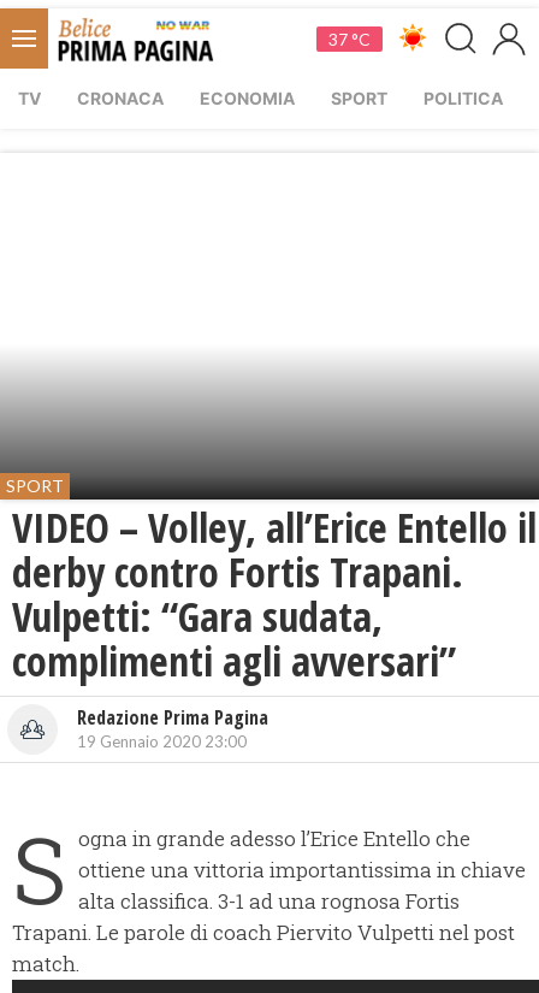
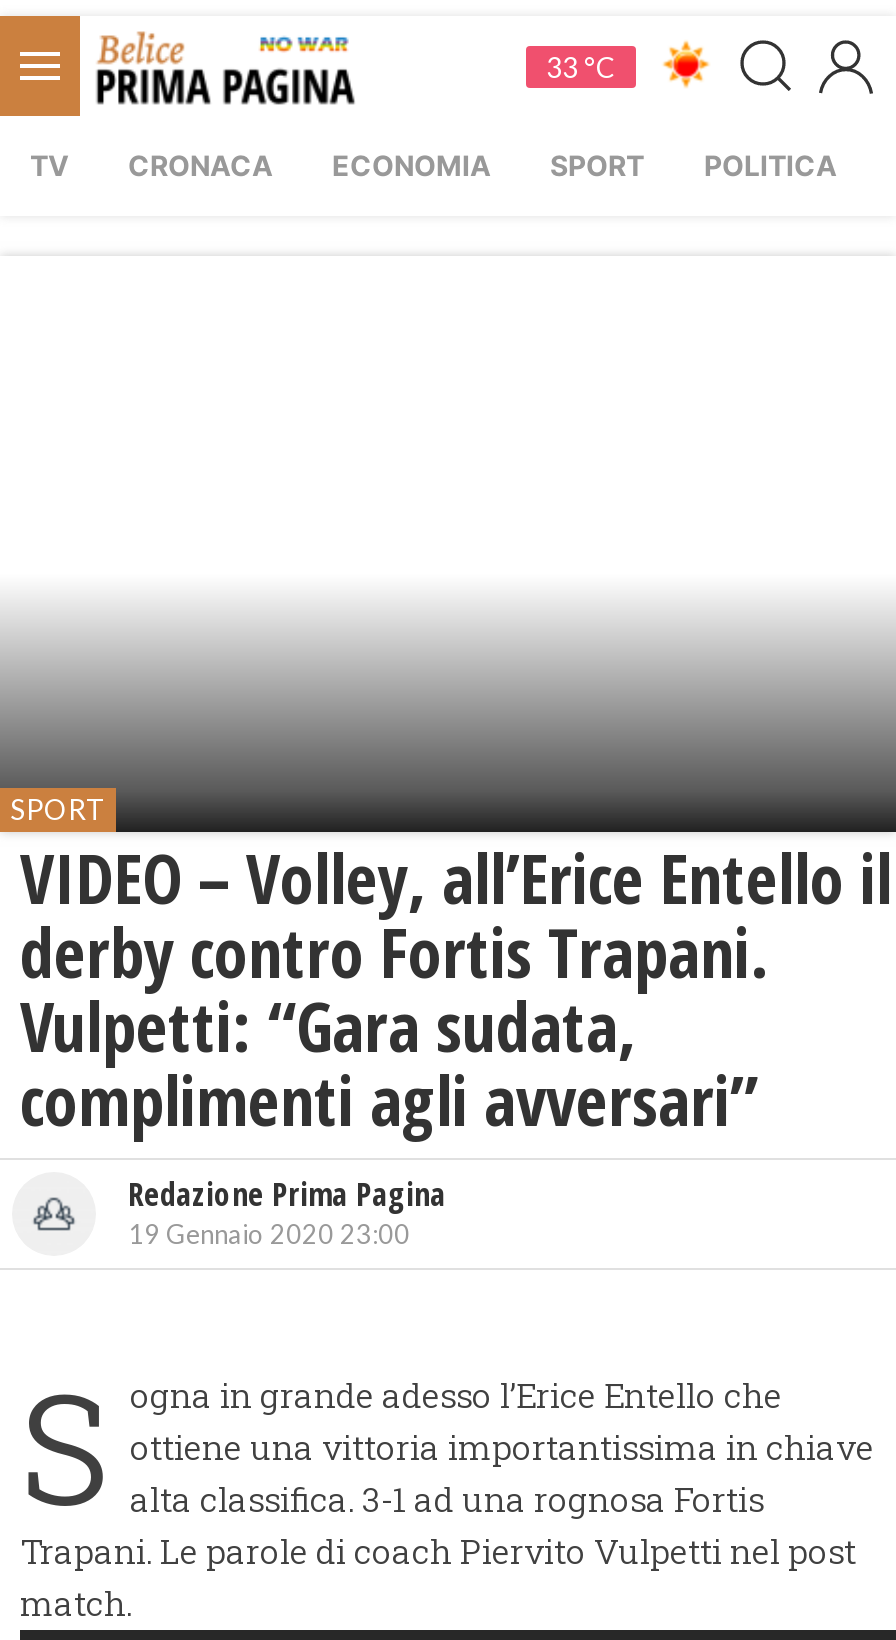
[328,28,371,49] 37 °C -> [546,49,616,83] 33 °C

